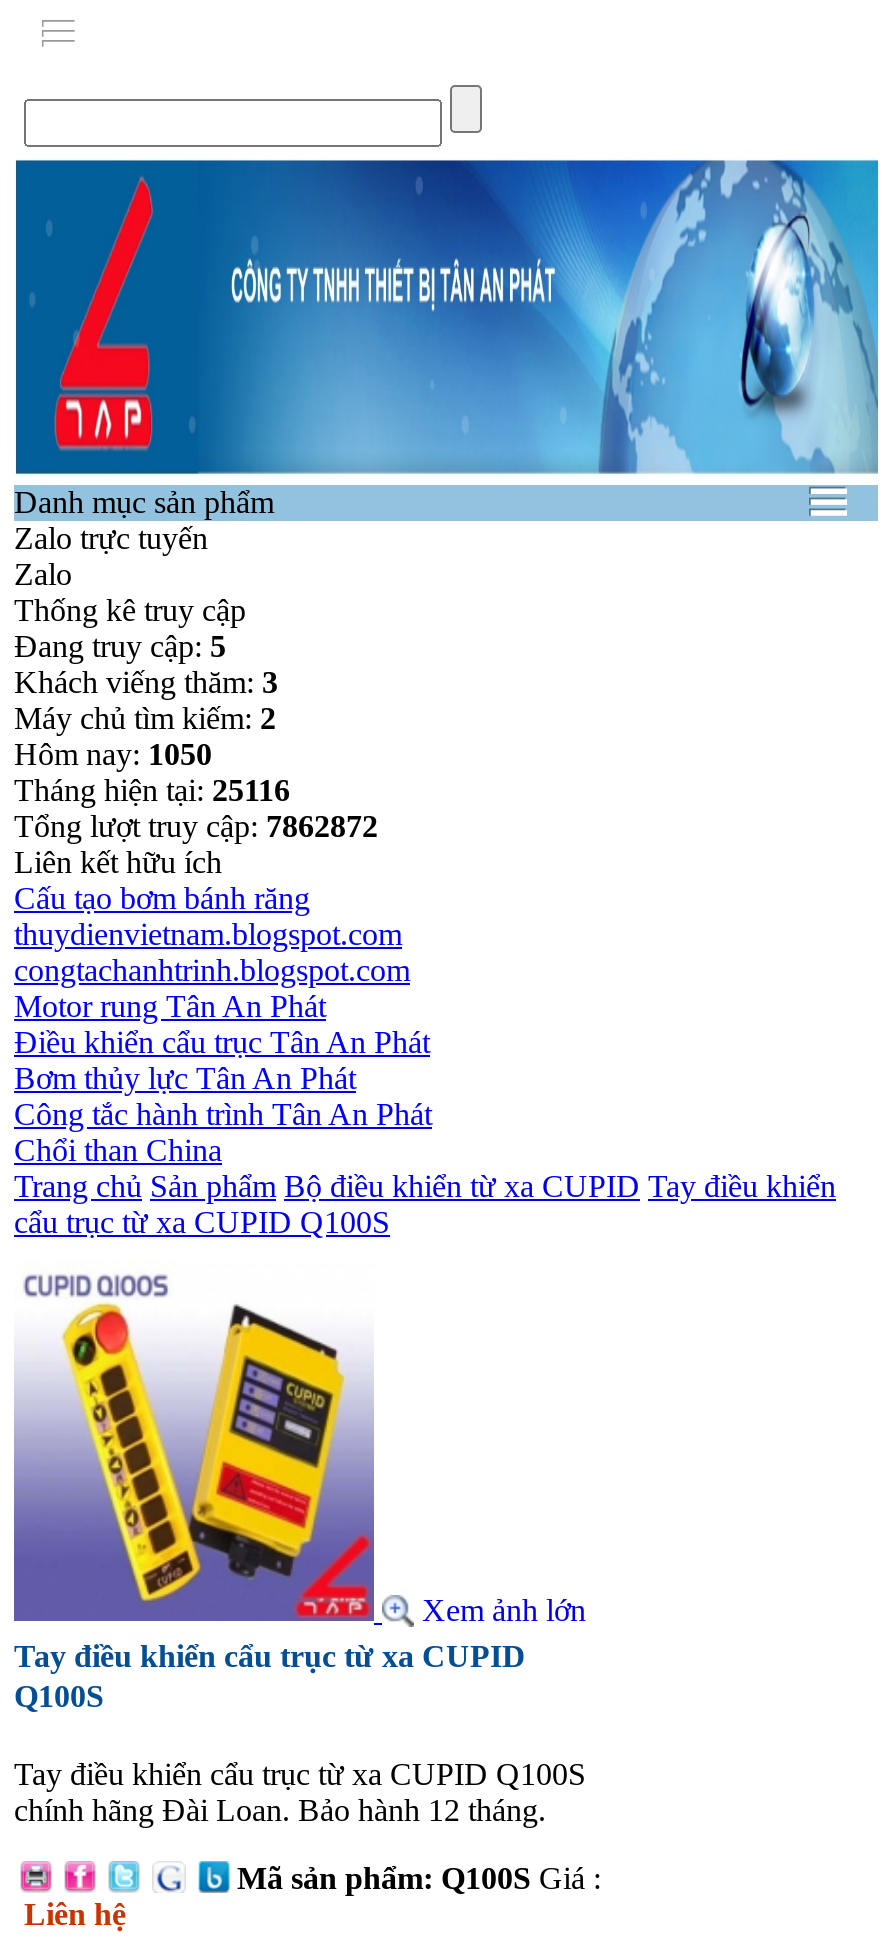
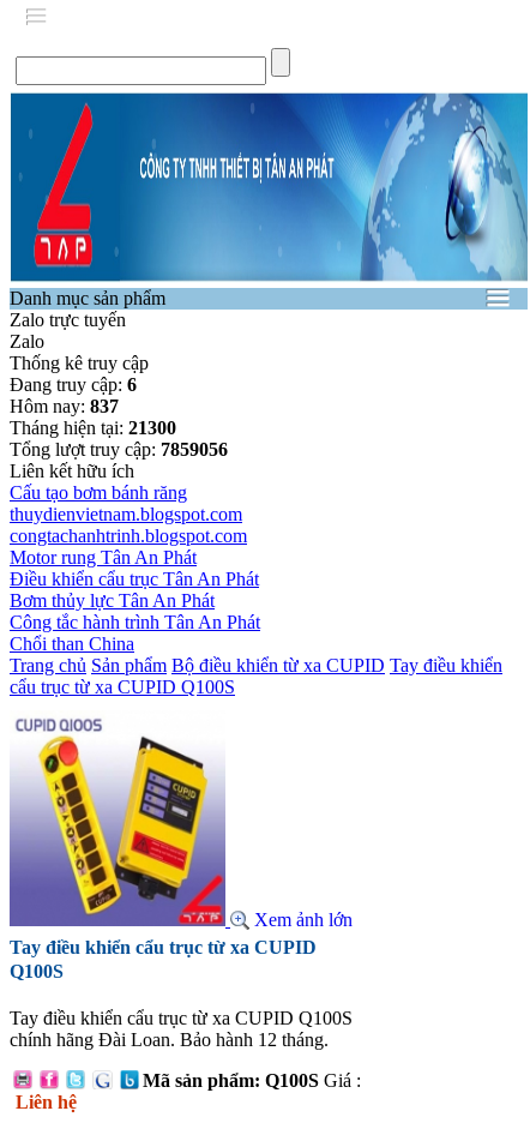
[14,629,378,843] Đang truy cập: 5 | Khách viếng thăm: 3 | Máy chủ tìm kiếm: 2 | Hôm nay: 1050 | Tháng hiện tại: 25116 | Tổng lượt truy cập: 7862872 -> [10,374,228,460] Đang truy cập: 6 | Hôm nay: 837 | Tháng hiện tại: 21300 | Tổng lượt truy cập: 7859056

